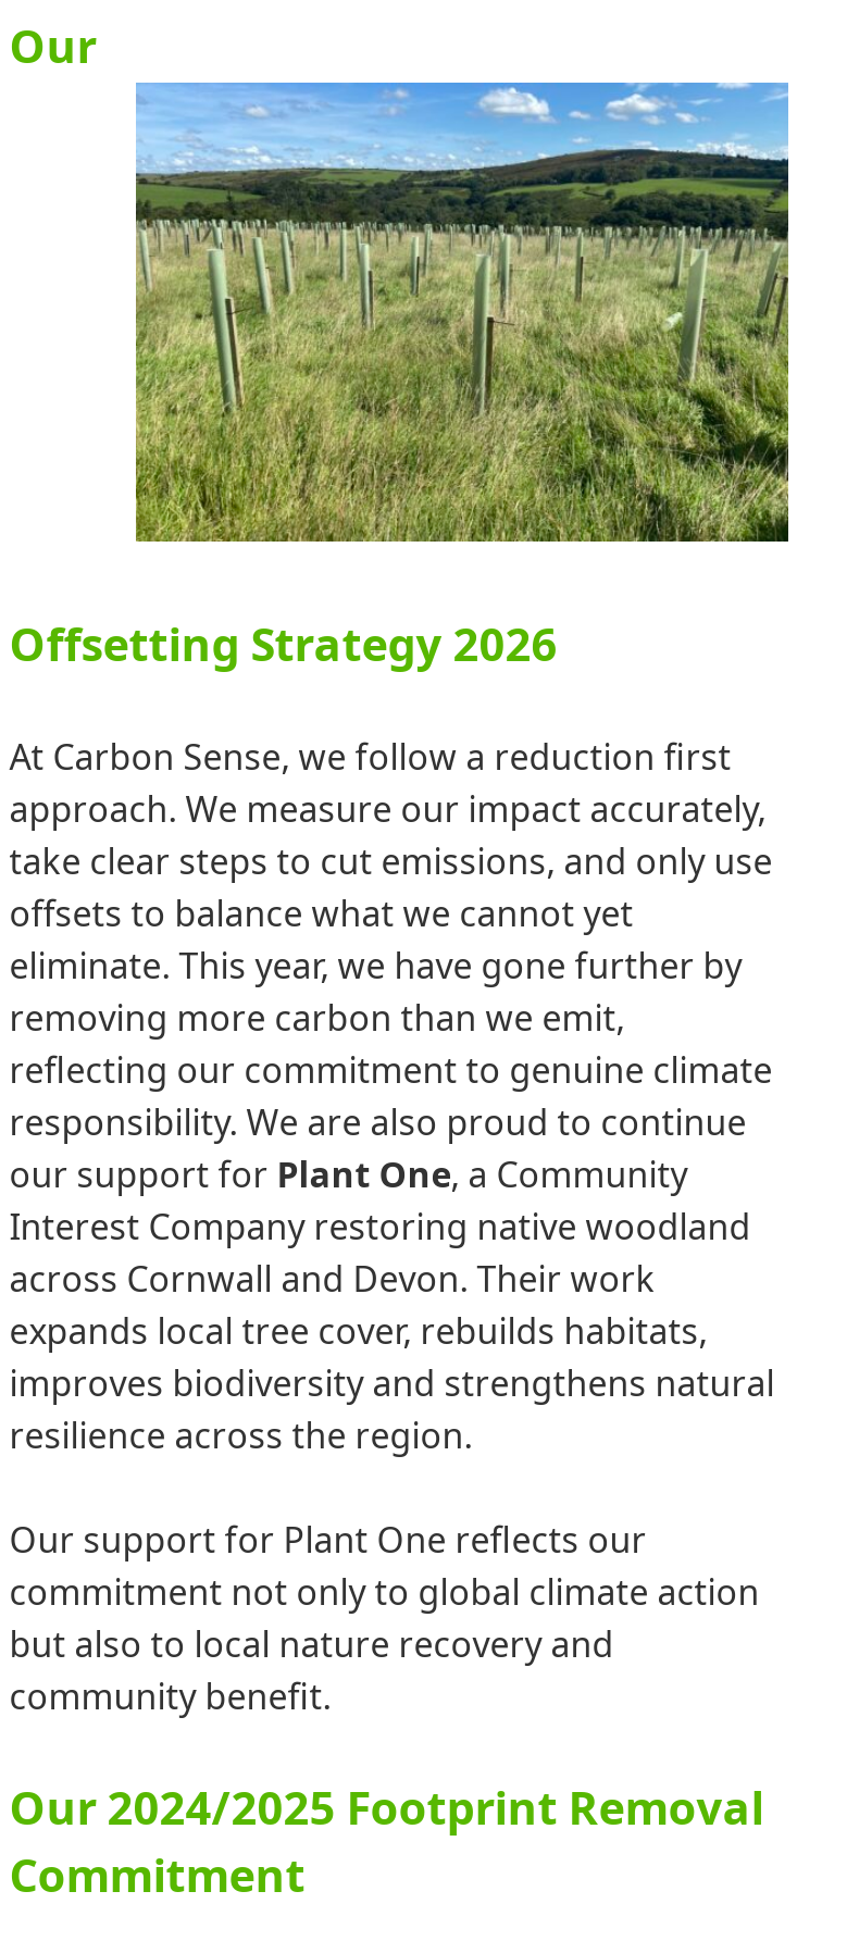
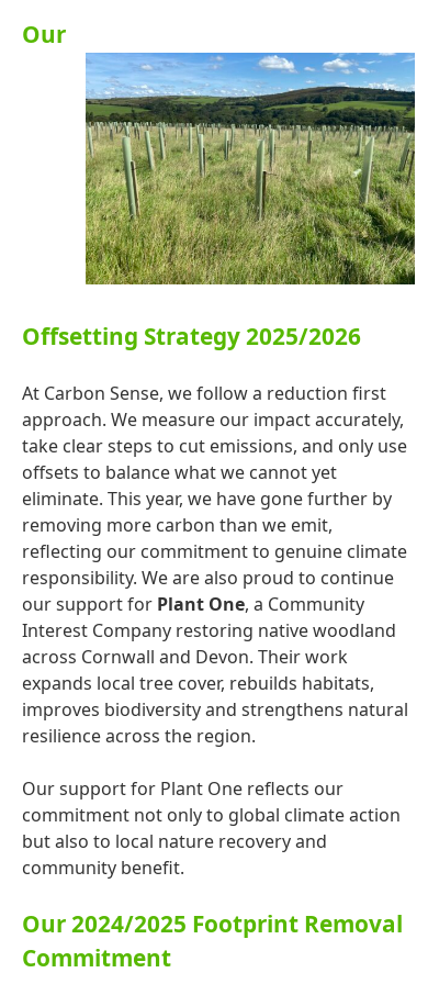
[9,613,557,674] Offsetting Strategy 2026 -> [22,320,361,351] Offsetting Strategy 2025/2026

